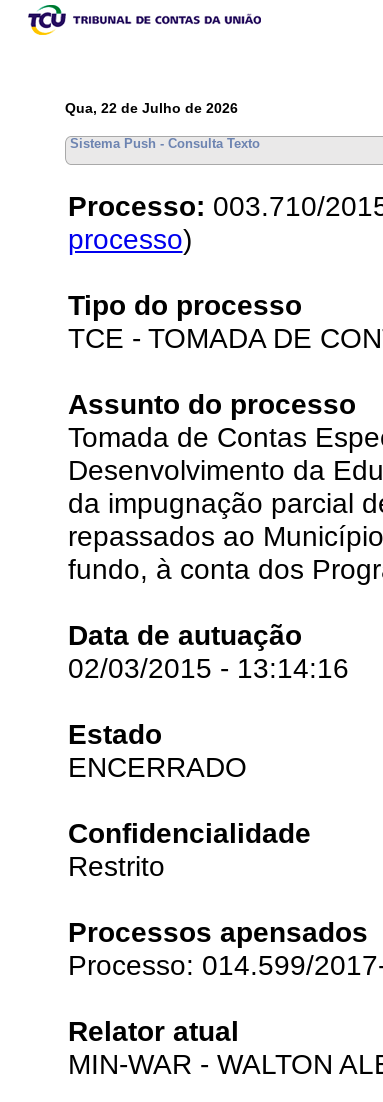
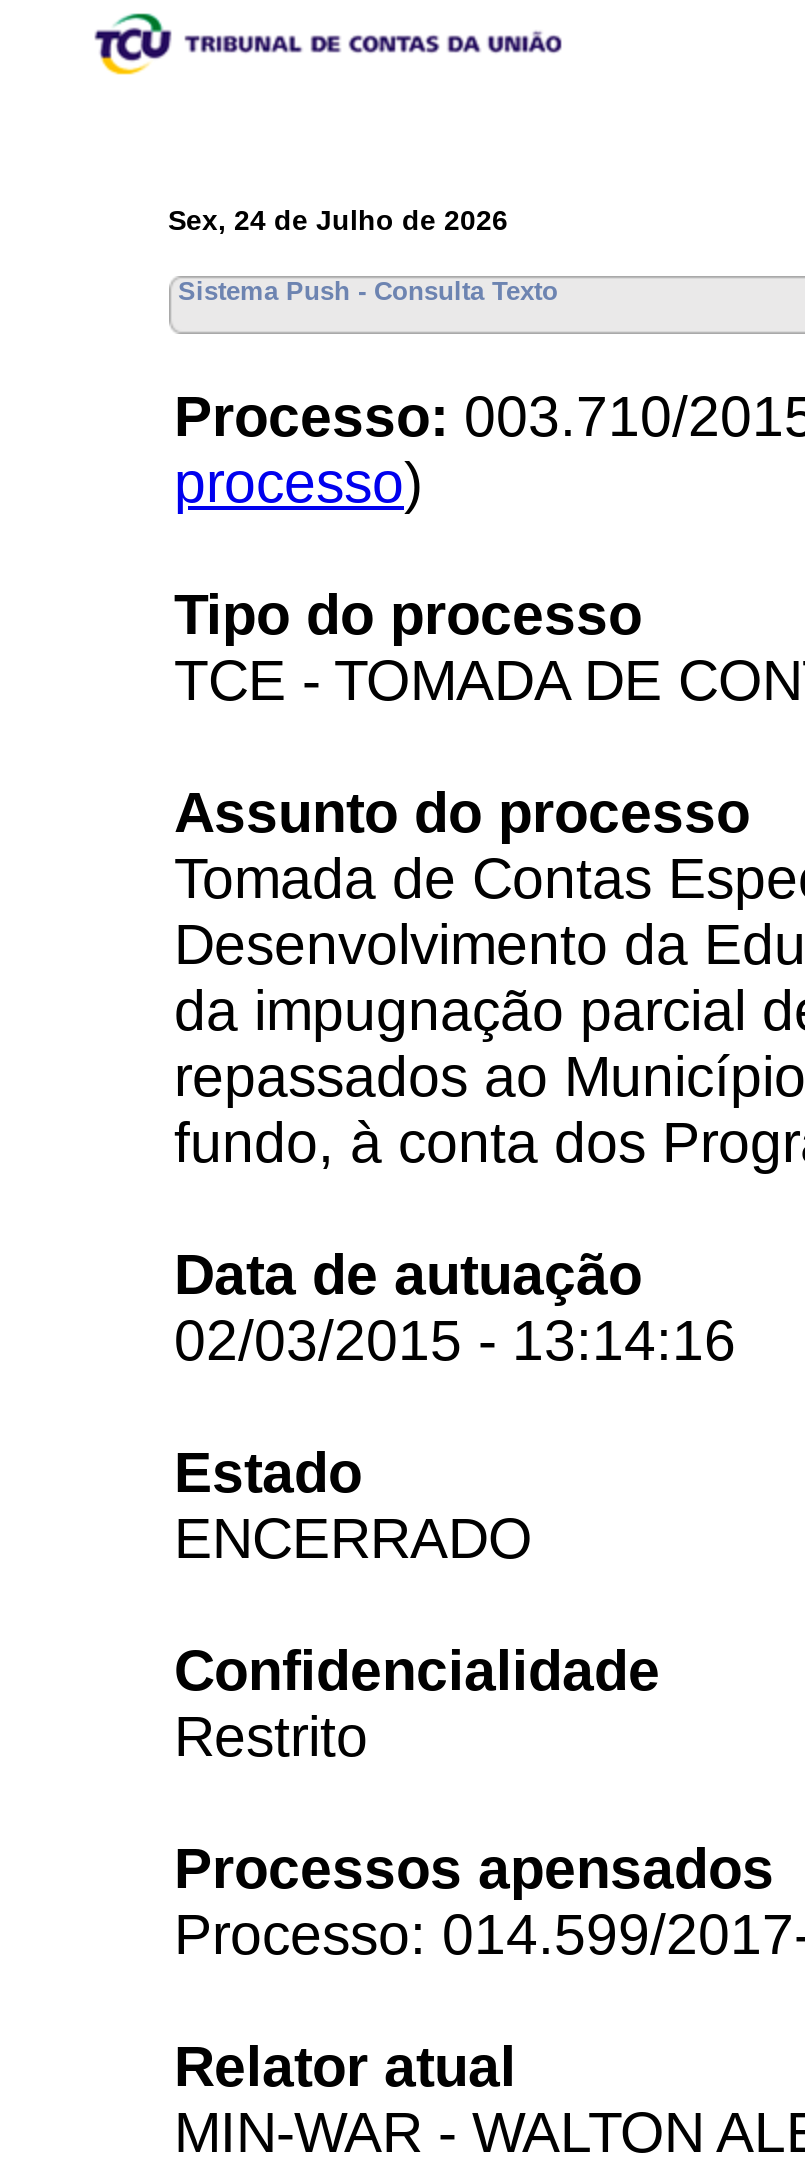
[64,100,237,116] Qua, 22 de Julho de 2026 -> [168,204,508,236] Sex, 24 de Julho de 2026

